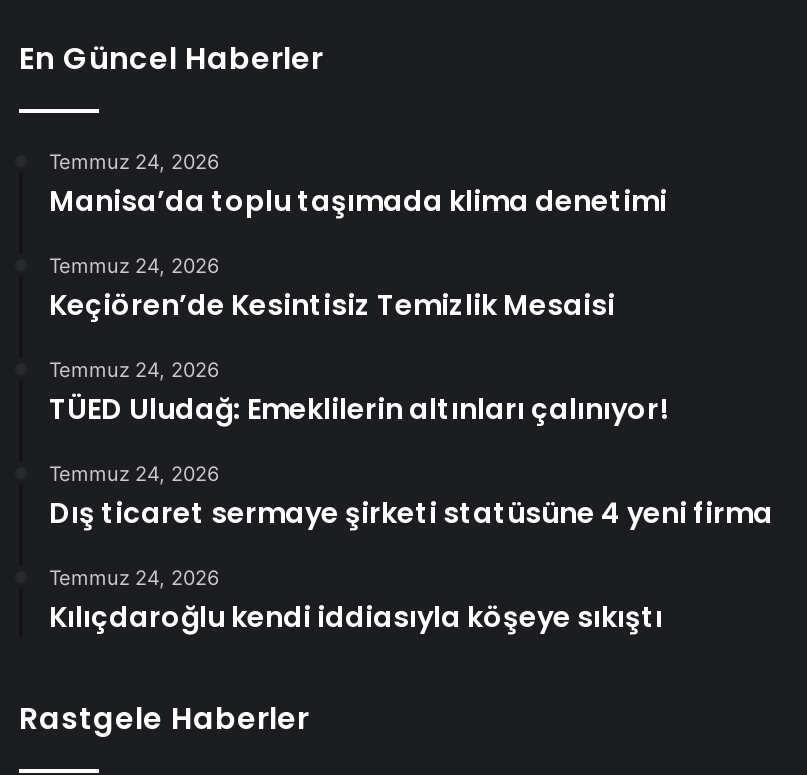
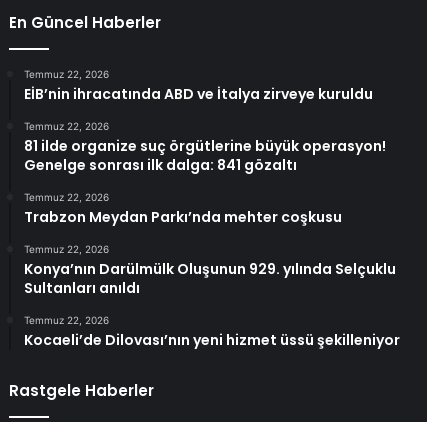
[49,148,667,220] Temmuz 24, 2026 | Manisa’da toplu taşımada klima denetimi -> [24,67,373,103] Temmuz 22, 2026 | EİB’nin ihracatında ABD ve İtalya zirveye kuruldu
[49,252,615,324] Temmuz 24, 2026 | Keçiören’de Kesintisiz Temizlik Mesaisi -> [24,119,386,174] Temmuz 22, 2026 | 81 ilde organize suç örgütlerine büyük operasyon! | Genelge sonrası ilk dalga: 841 gözaltı
[49,356,667,428] Temmuz 24, 2026 | TÜED Uludağ: Emeklilerin altınları çalınıyor! -> [24,190,342,226] Temmuz 22, 2026 | Trabzon Meydan Parkı’nda mehter coşkusu
[49,460,773,532] Temmuz 24, 2026 | Dış ticaret sermaye şirketi statüsüne 4 yeni firma -> [24,242,396,297] Temmuz 22, 2026 | Konya’nın Darülmülk Oluşunun 929. yılında Selçuklu | Sultanları anıldı
[49,564,663,636] Temmuz 24, 2026 | Kılıçdaroğlu kendi iddiasıyla köşeye sıkıştı -> [24,313,400,349] Temmuz 22, 2026 | Kocaeli’de Dilovası’nın yeni hizmet üssü şekilleniyor

